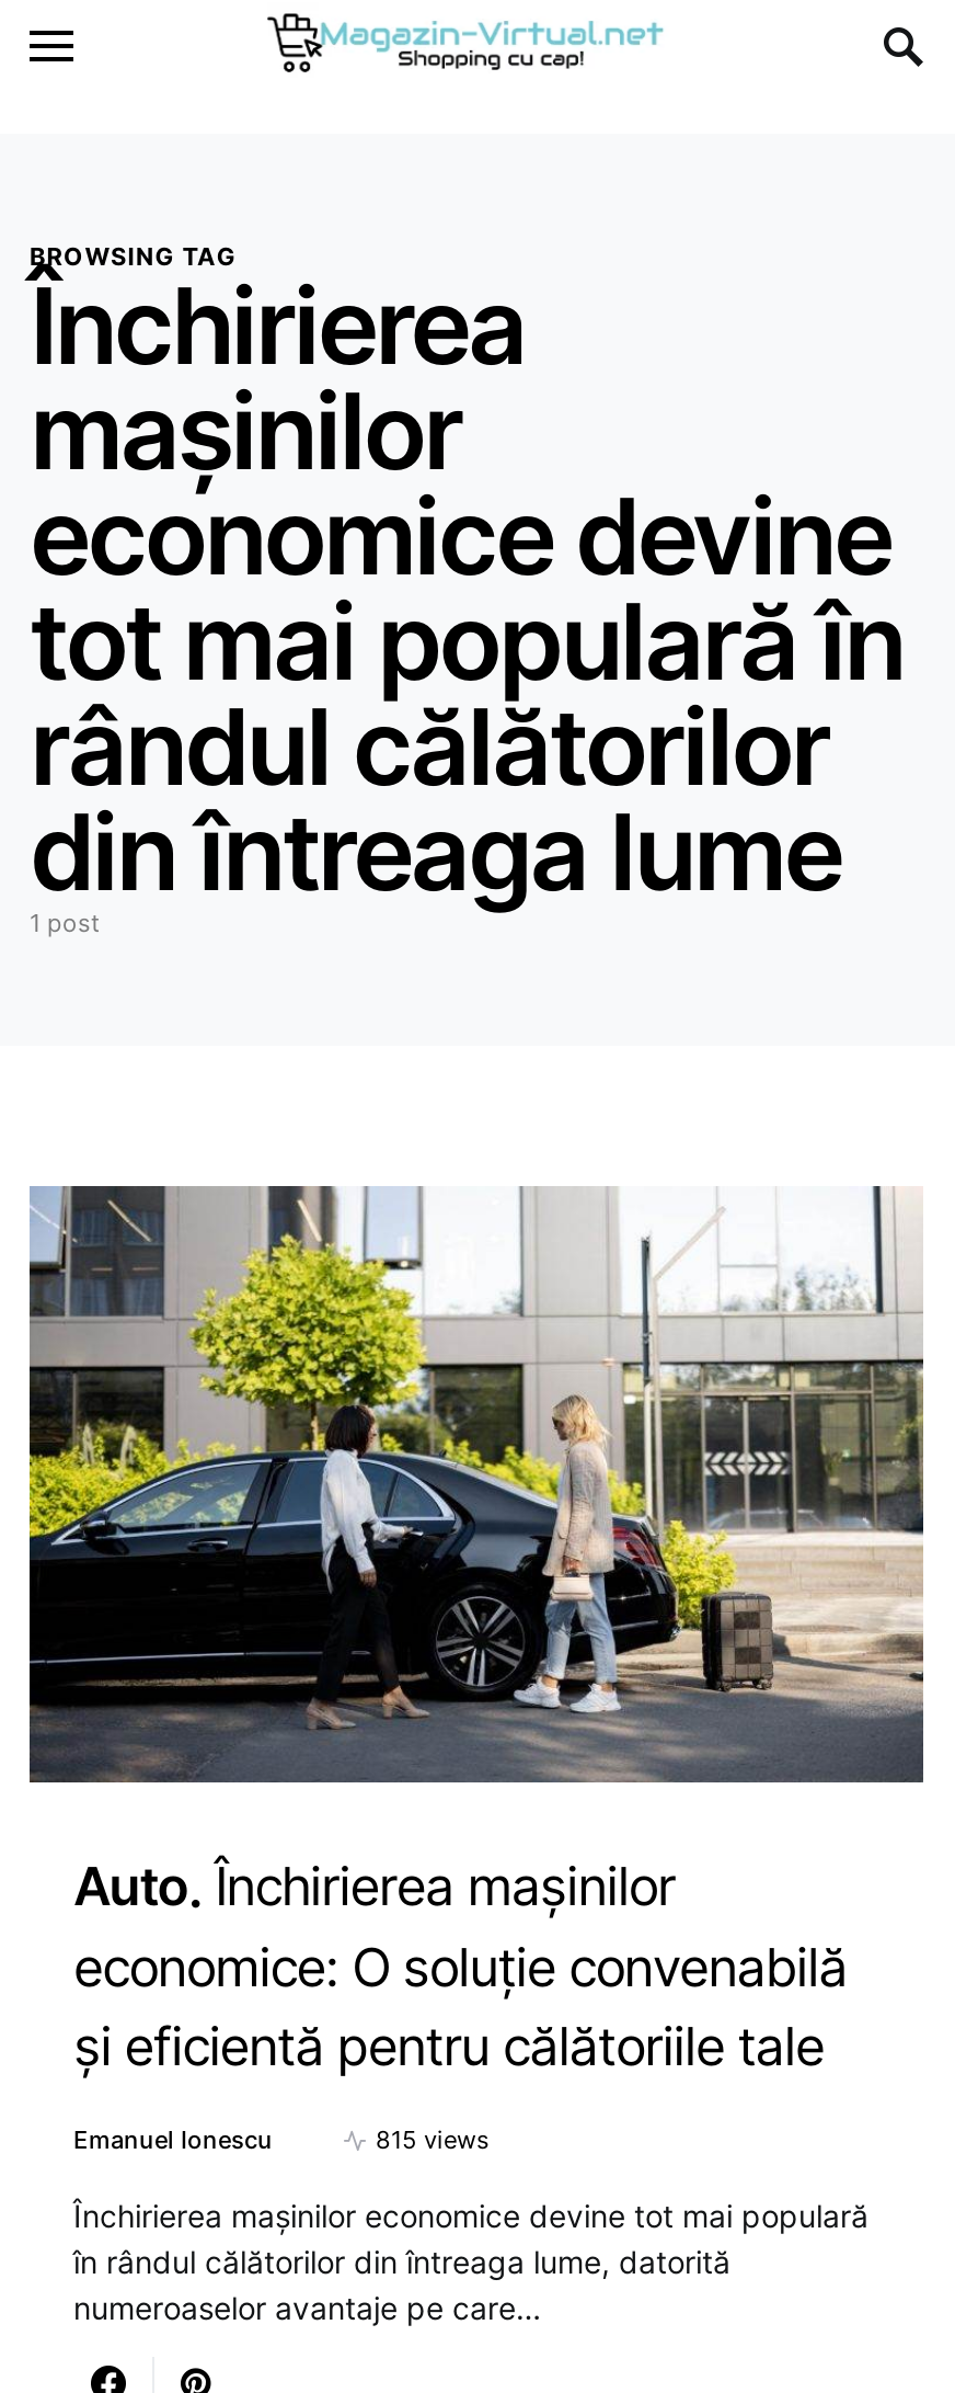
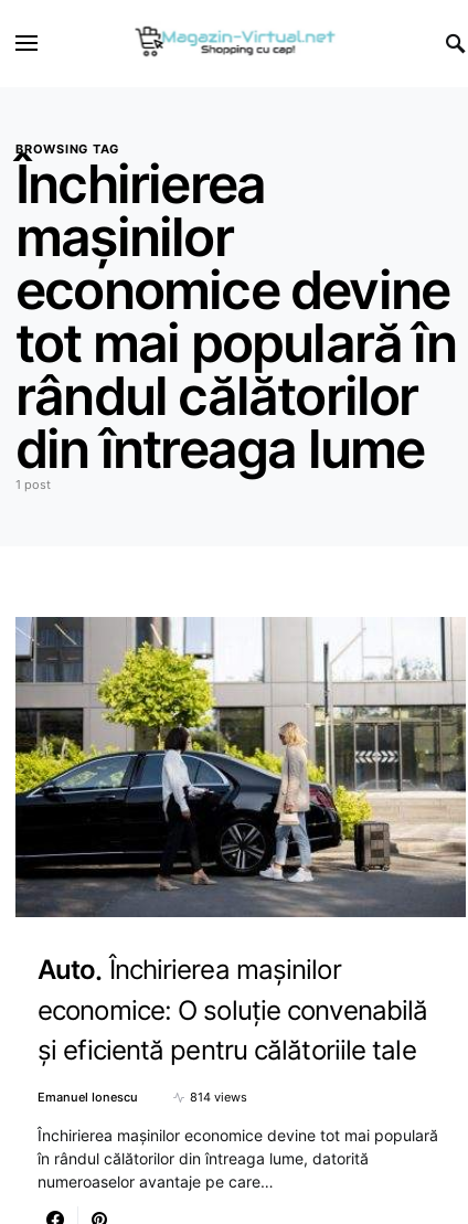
[376,2125,490,2156] 815 views -> [190,1089,247,1105] 814 views

